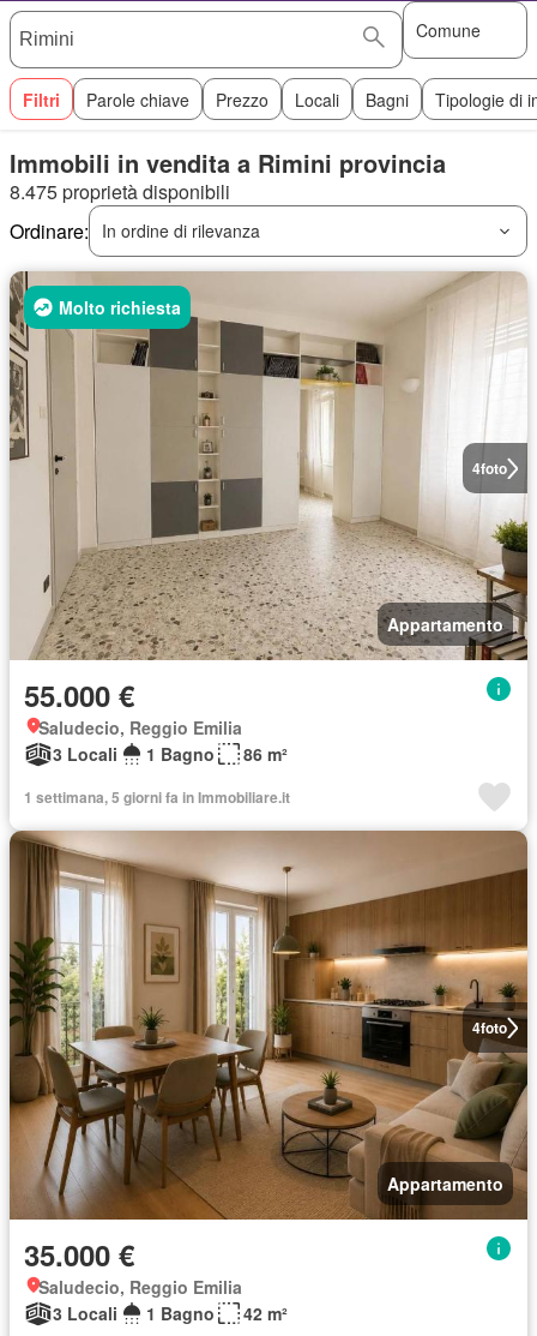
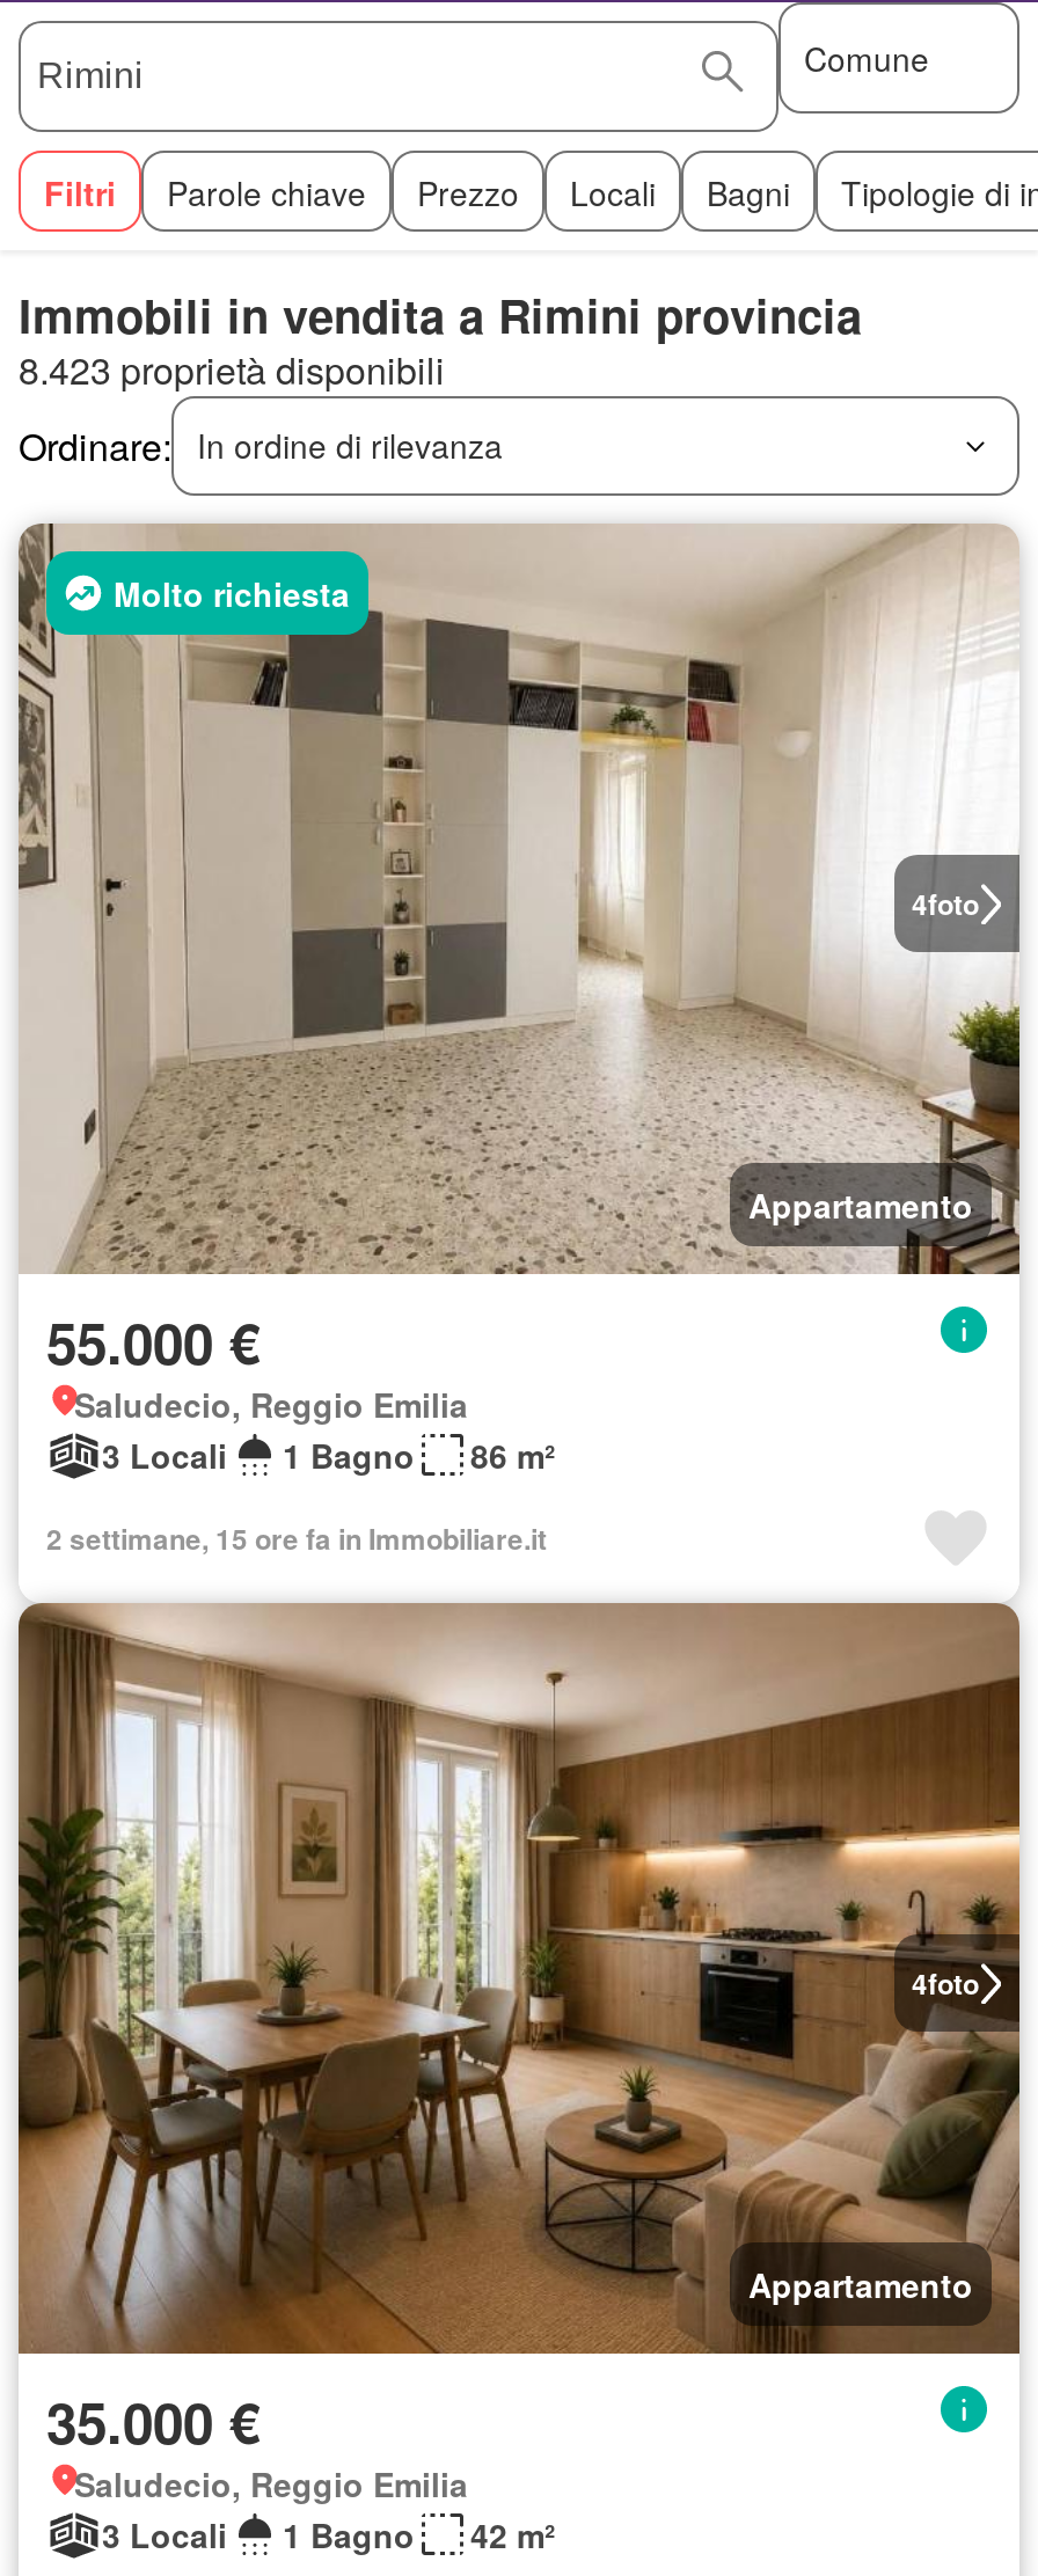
[10,178,230,205] 8.475 proprietà disponibili -> [19,343,445,396] 8.423 proprietà disponibili
[24,786,290,808] 1 settimana, 5 giorni fa in Immobiliare.it -> [46,1517,547,1559] 2 settimane, 15 ore fa in Immobiliare.it

